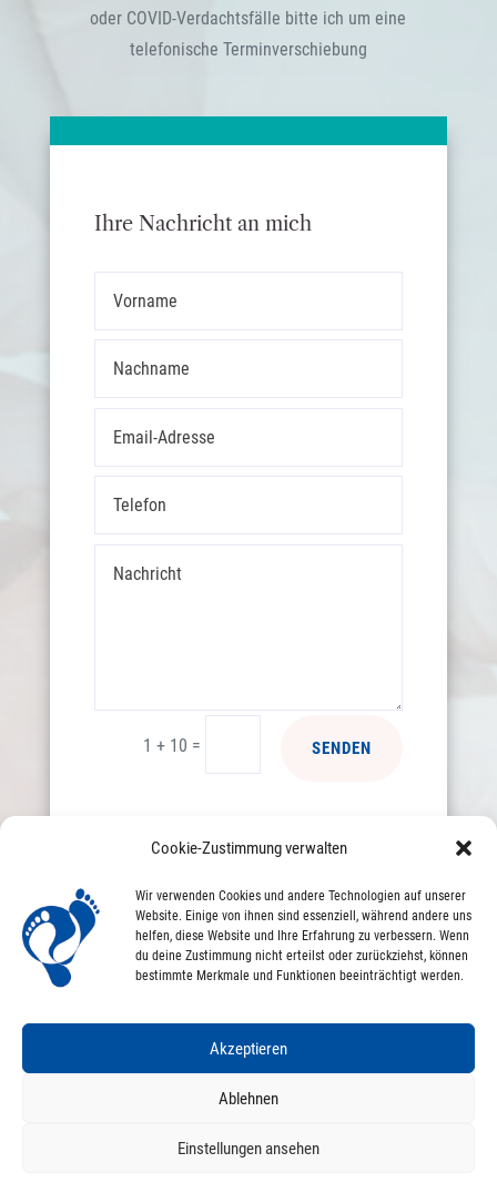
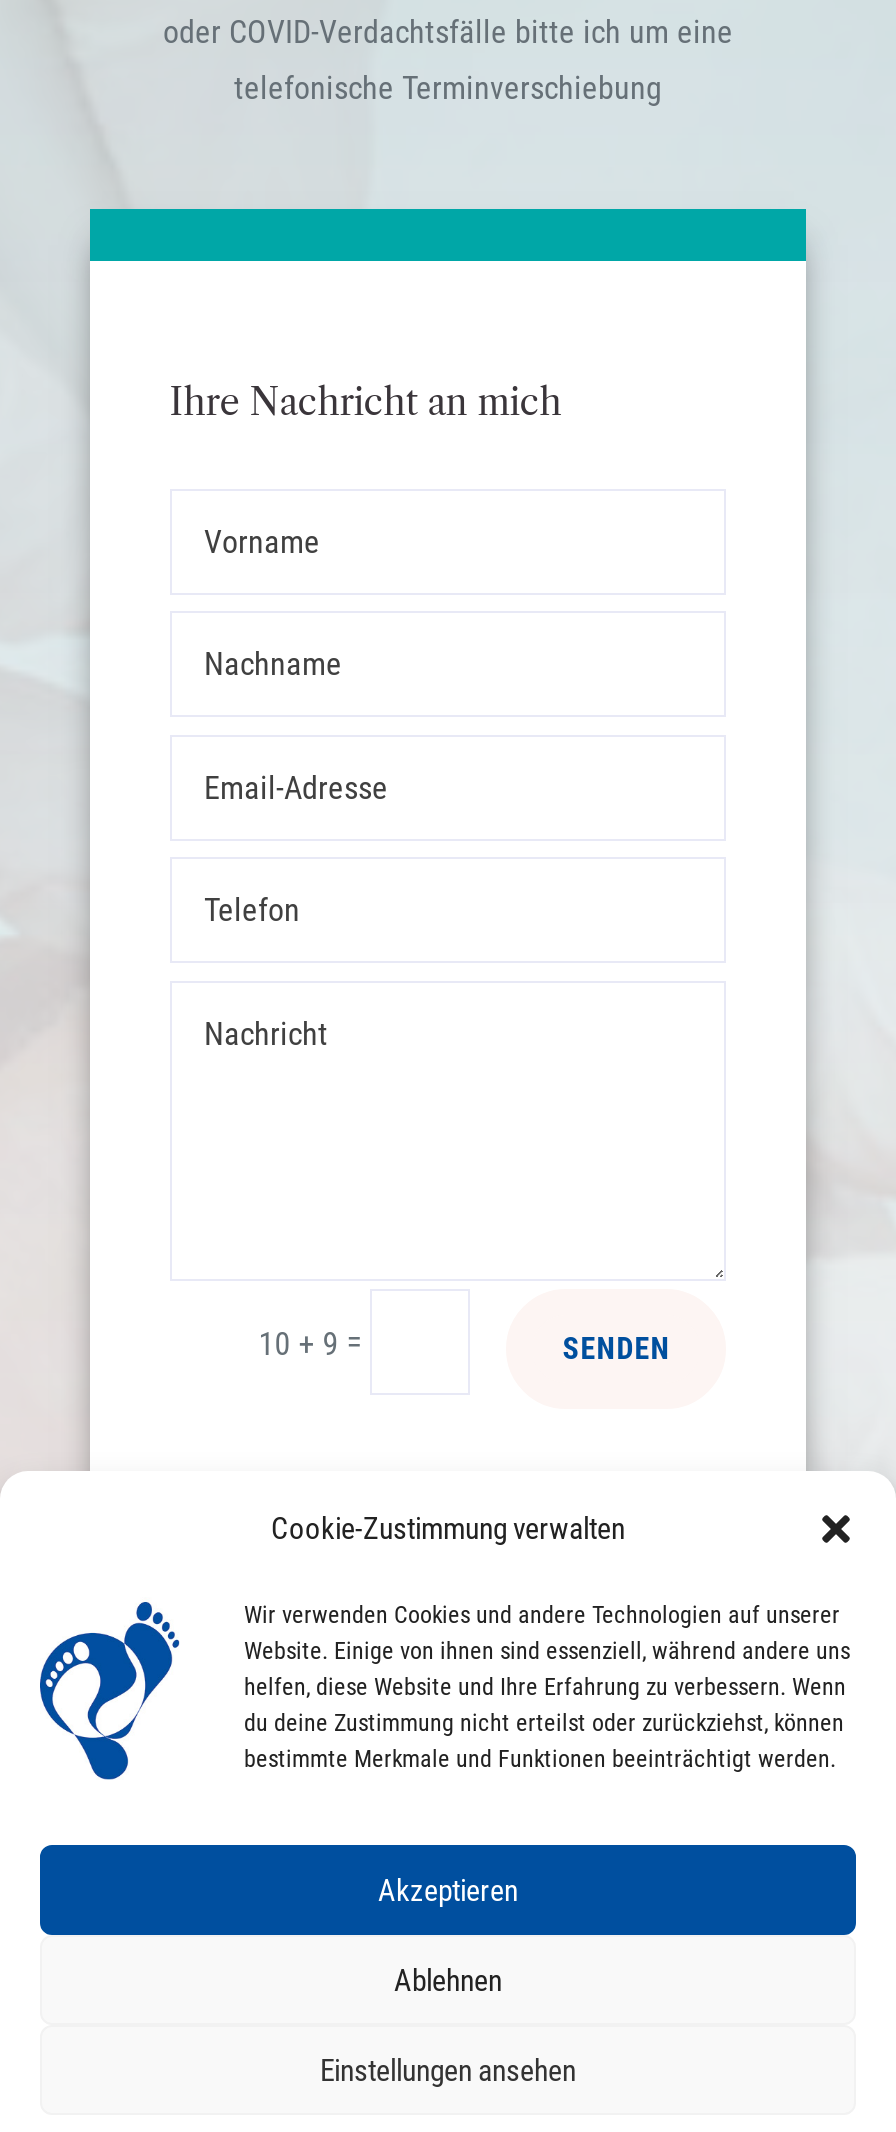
[143,734,205,756] 1 + 10 = -> [258,1323,370,1363] 10 + 9 =

